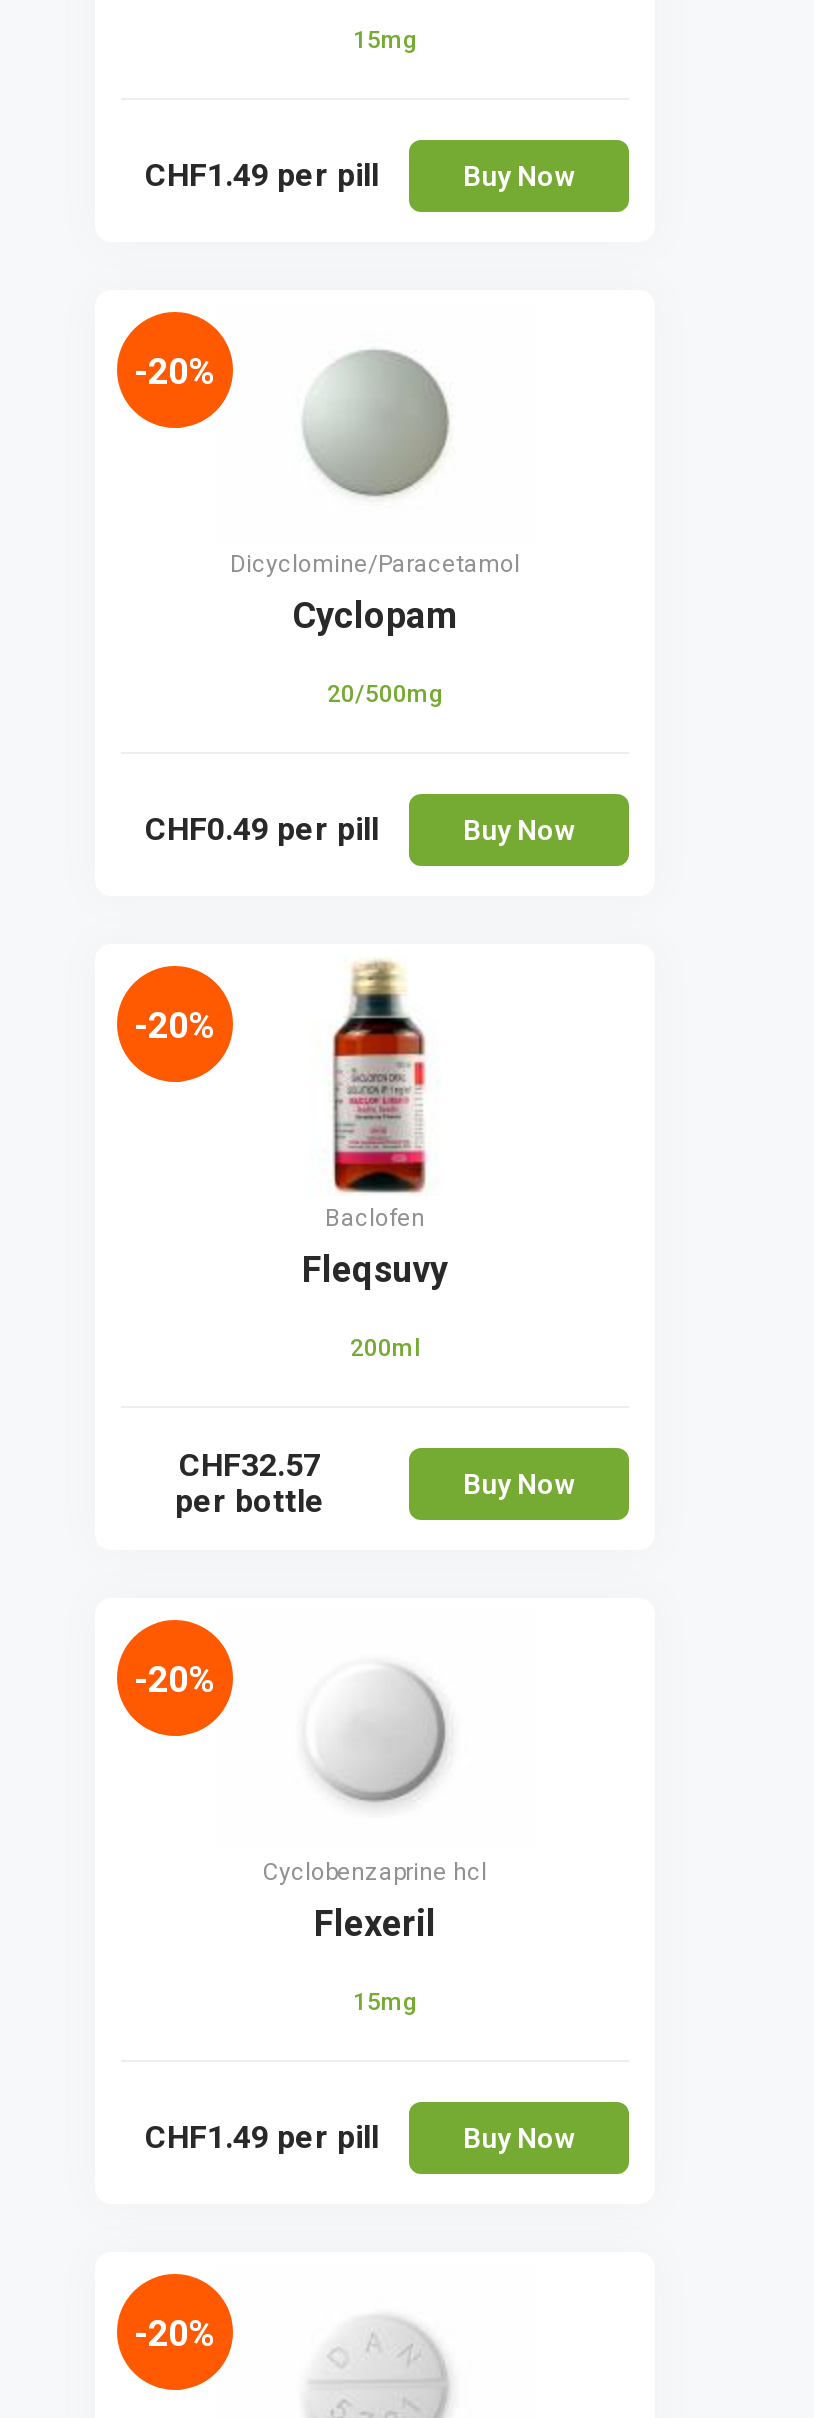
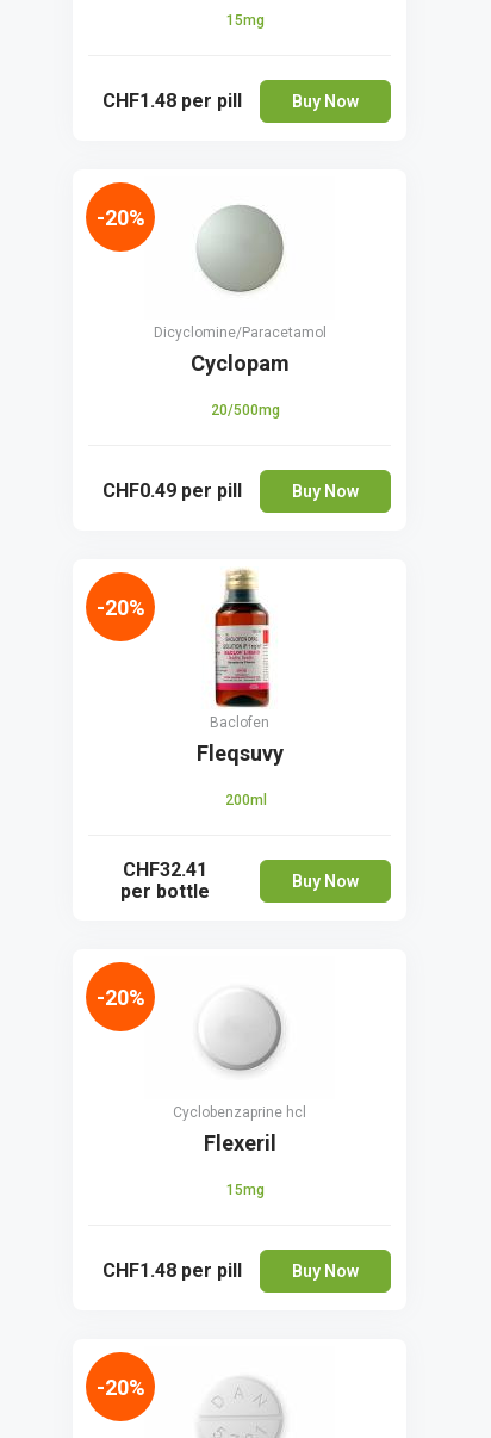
[145,156,379,194] CHF1.49 per pill -> [102,89,242,112] CHF1.48 per pill
[179,1446,321,1484] CHF32.57 -> [123,859,207,881] CHF32.41
[145,2118,379,2156] CHF1.49 per pill -> [102,1259,242,1282] CHF1.48 per pill

